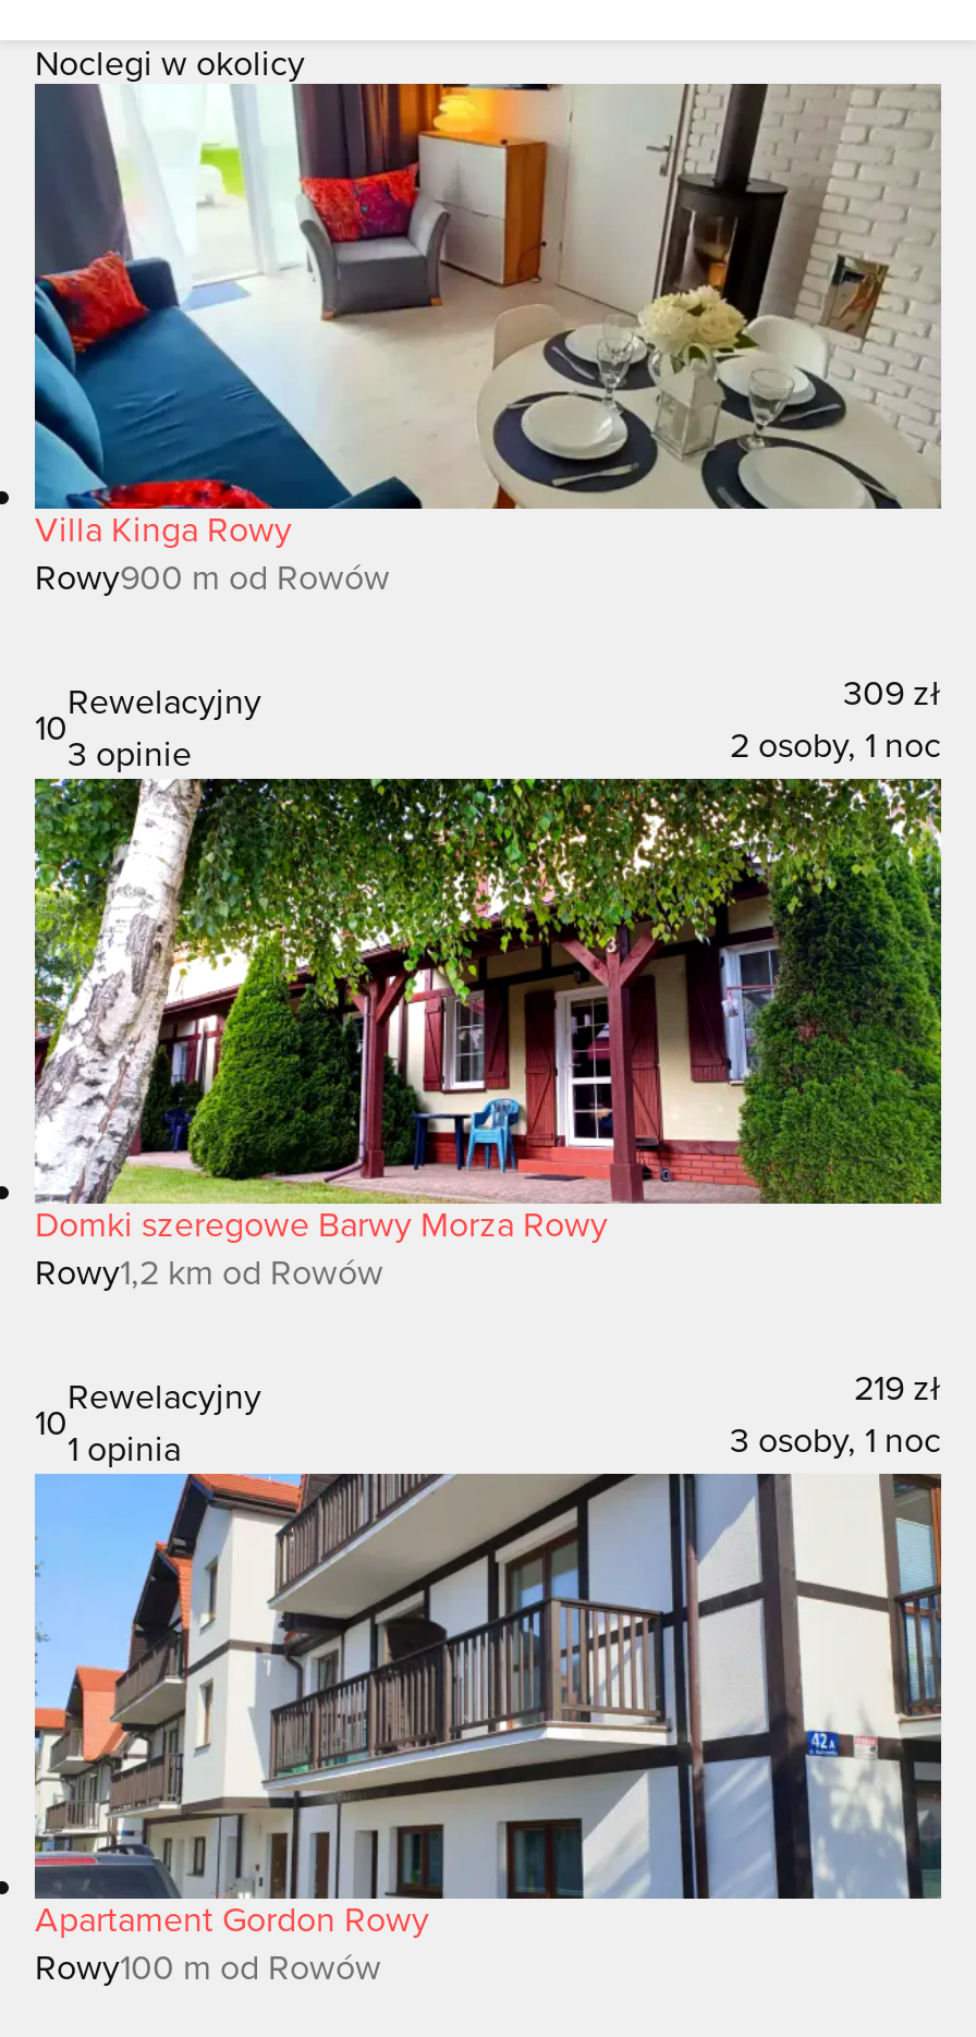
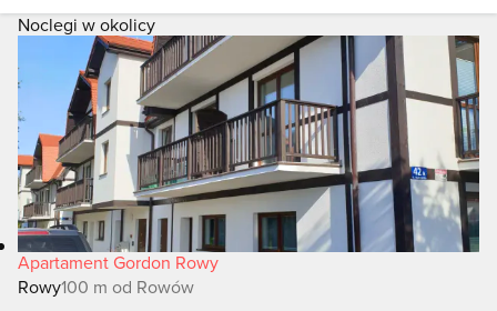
[33,82,941,751] [image] | Villa Kinga Rowy | Rowy900 m od Rowów | 10 -> none
[68,676,261,777] Rewelacyjny | 3 opinie -> none
[730,668,941,768] 309 zł | 2 osoby, 1 noc -> none
[33,777,943,1446] [image] | Domki szeregowe Barwy Morza Rowy | Rowy1,2 km od Rowów | 10 -> none
[68,1371,261,1472] Rewelacyjny | 1 opinia -> none
[730,1363,941,1463] 219 zł | 3 osoby, 1 noc -> none

